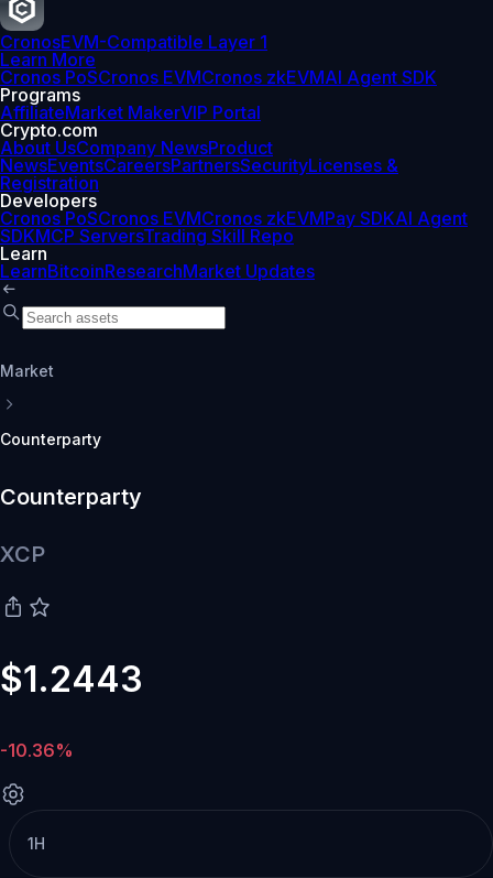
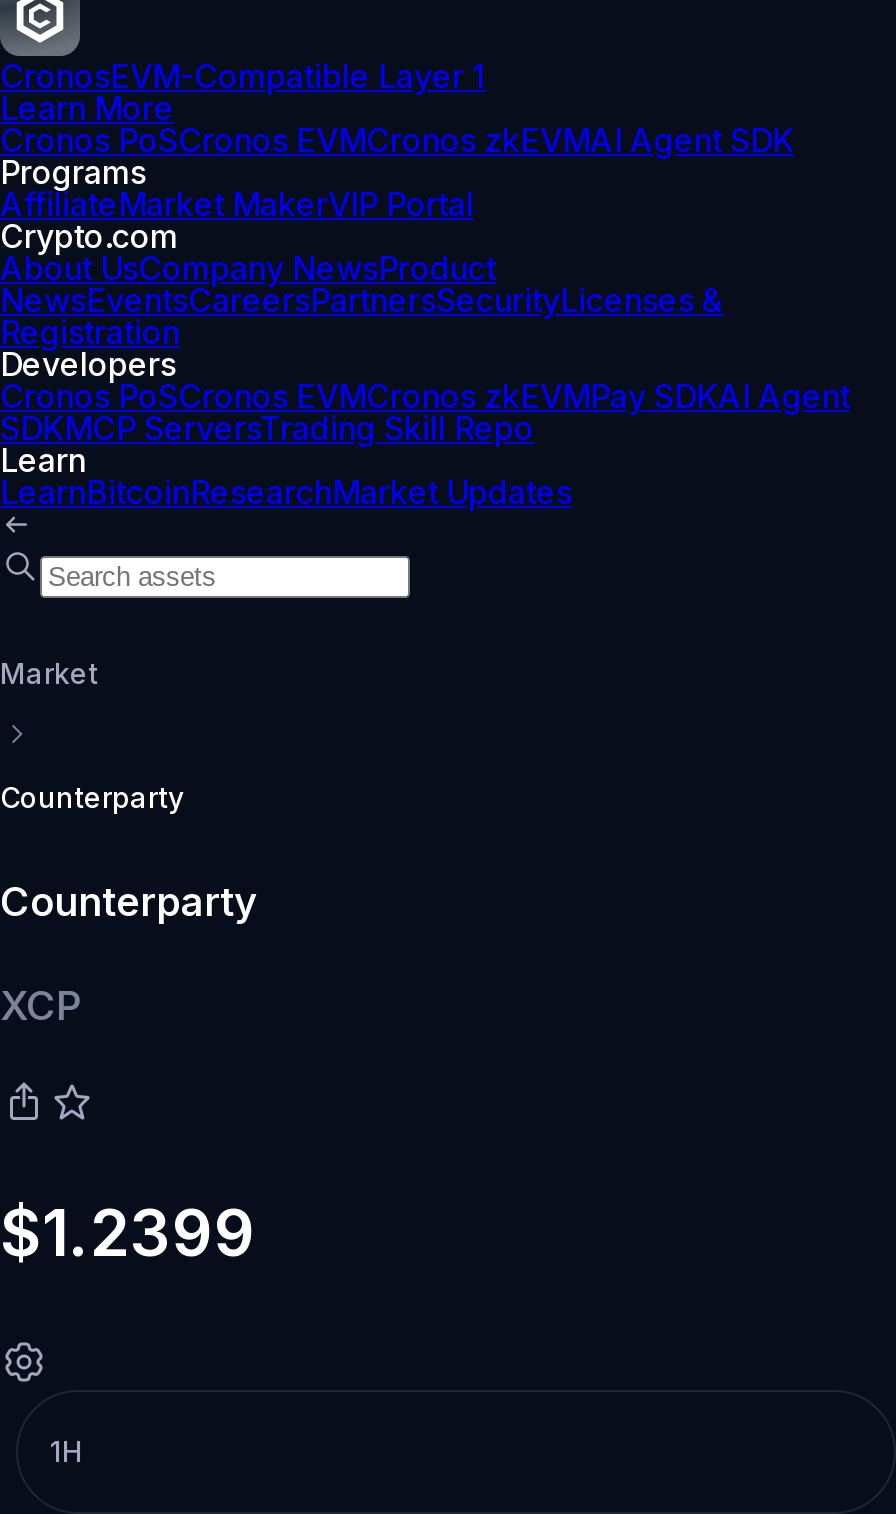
[0,657,143,761] $1.2443 | -10.36% -> [0,1193,256,1271] $1.2399

